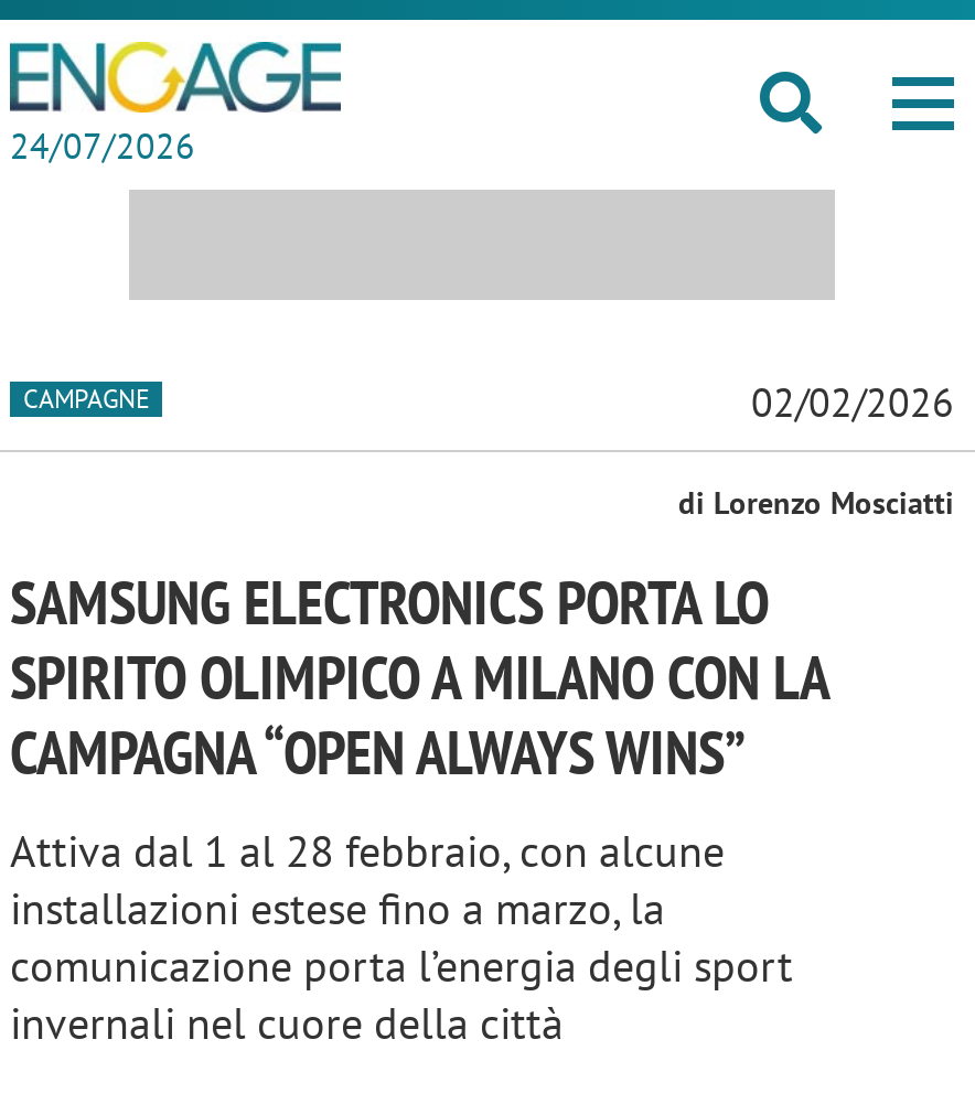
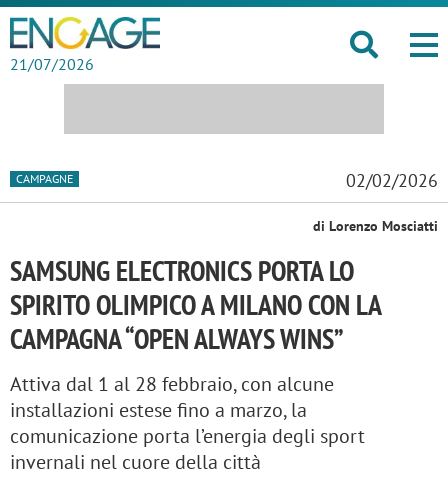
[10,123,195,167] 24/07/2026 -> [10,54,94,74] 21/07/2026

